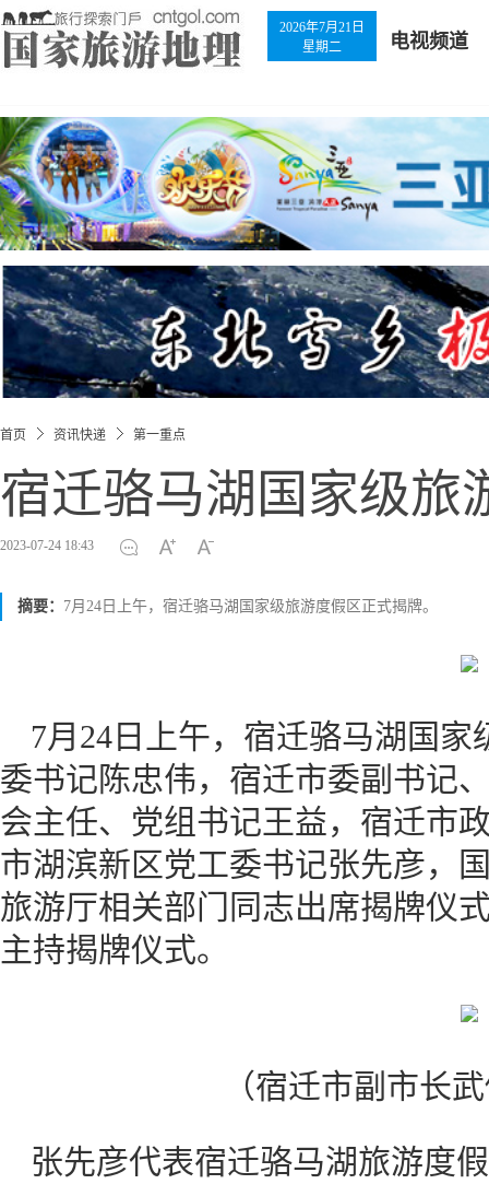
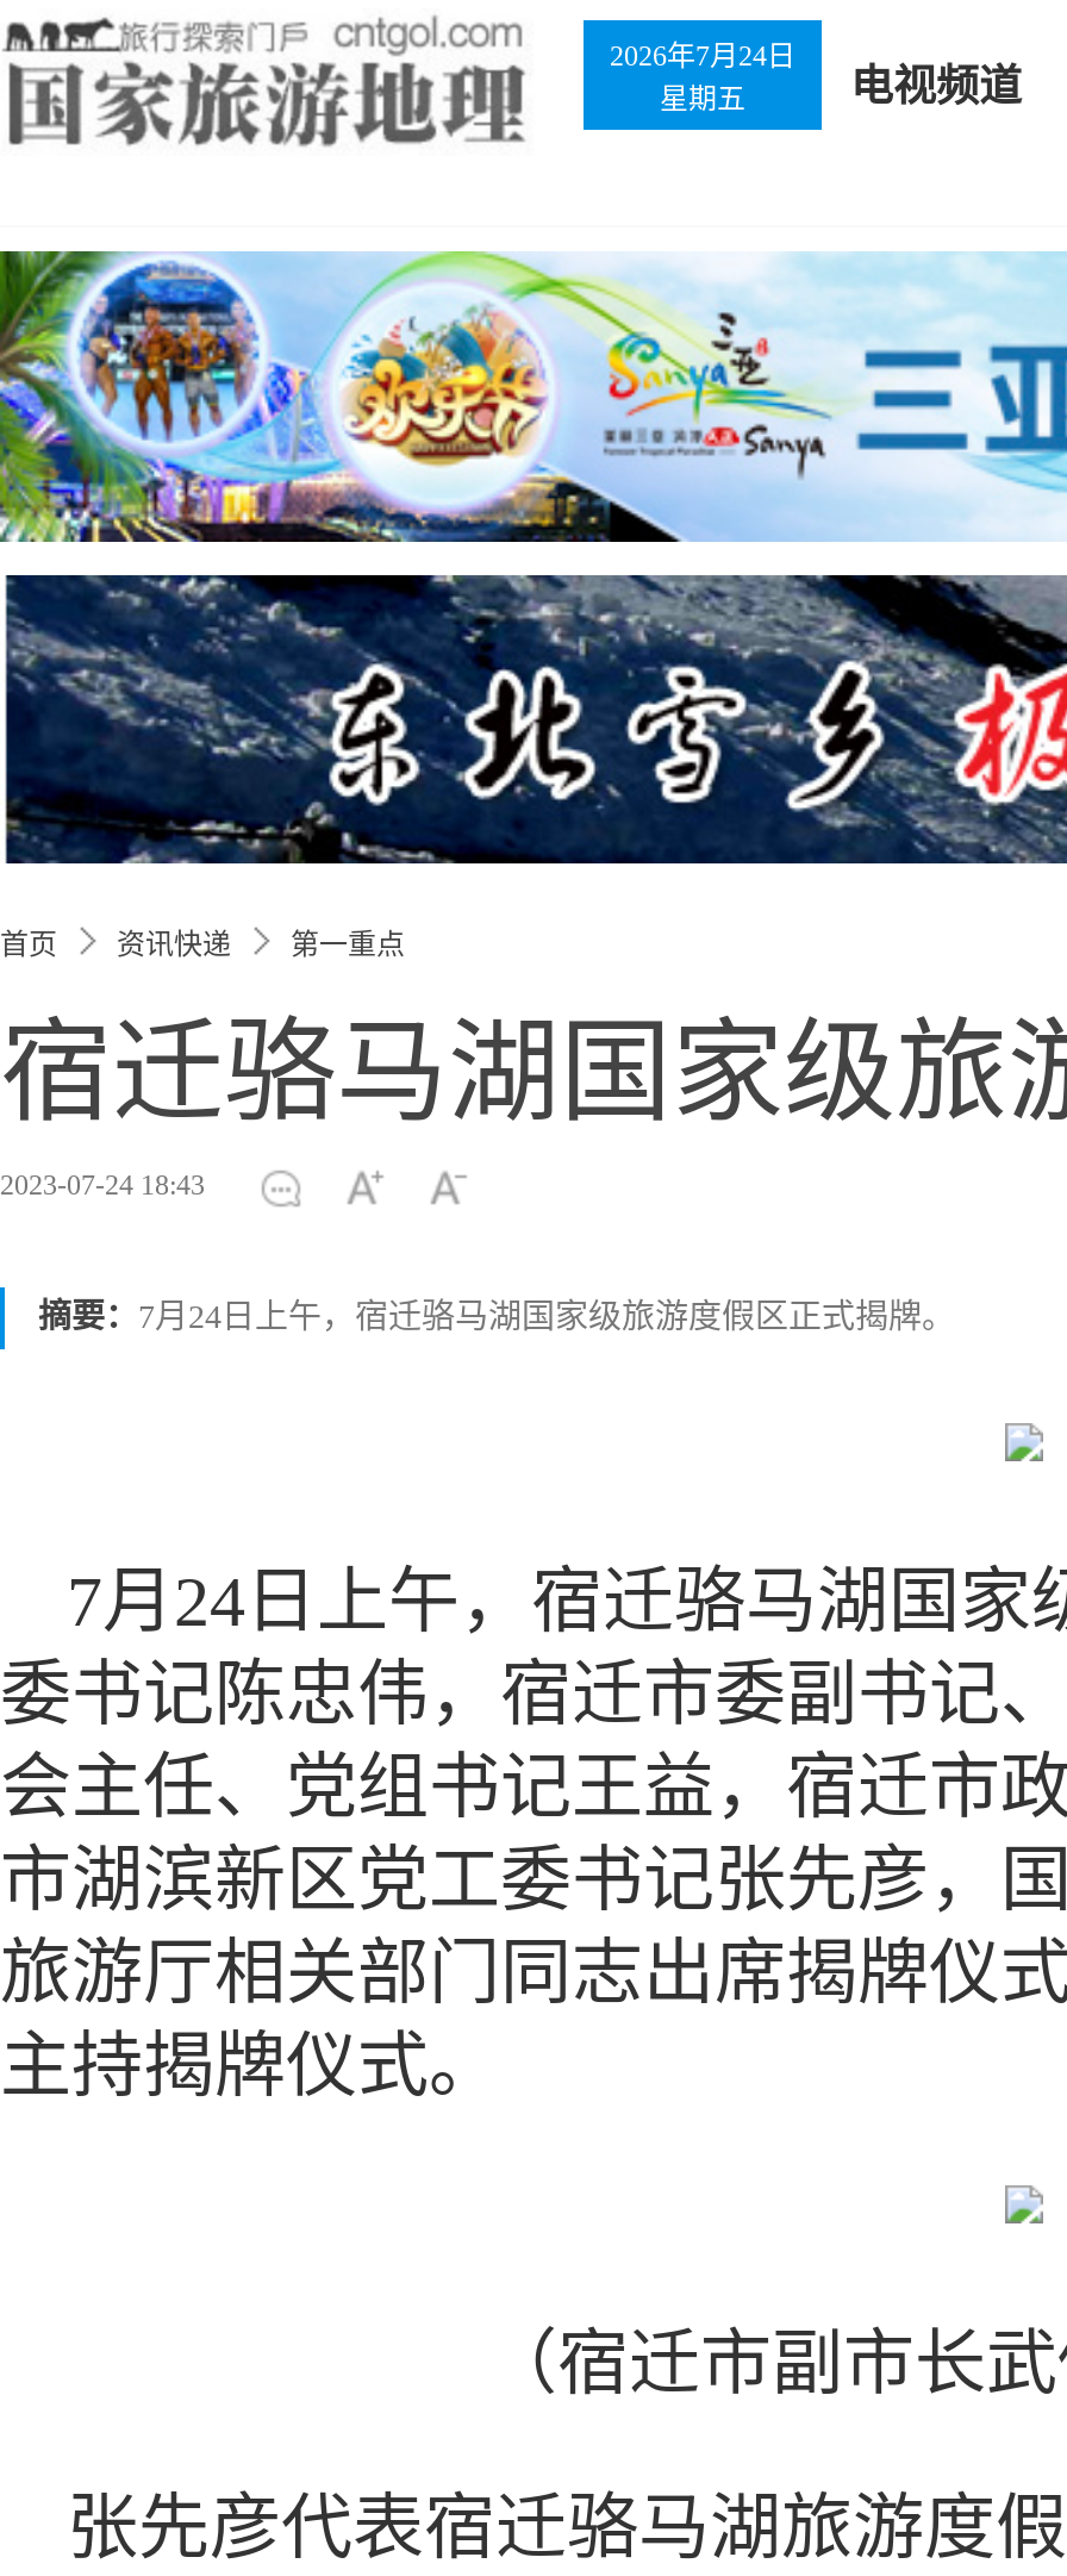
[279,20,365,35] 2026年7月21日 -> [610,39,795,73] 2026年7月24日
[302,39,342,55] 星期二 -> [660,82,745,116] 星期五

